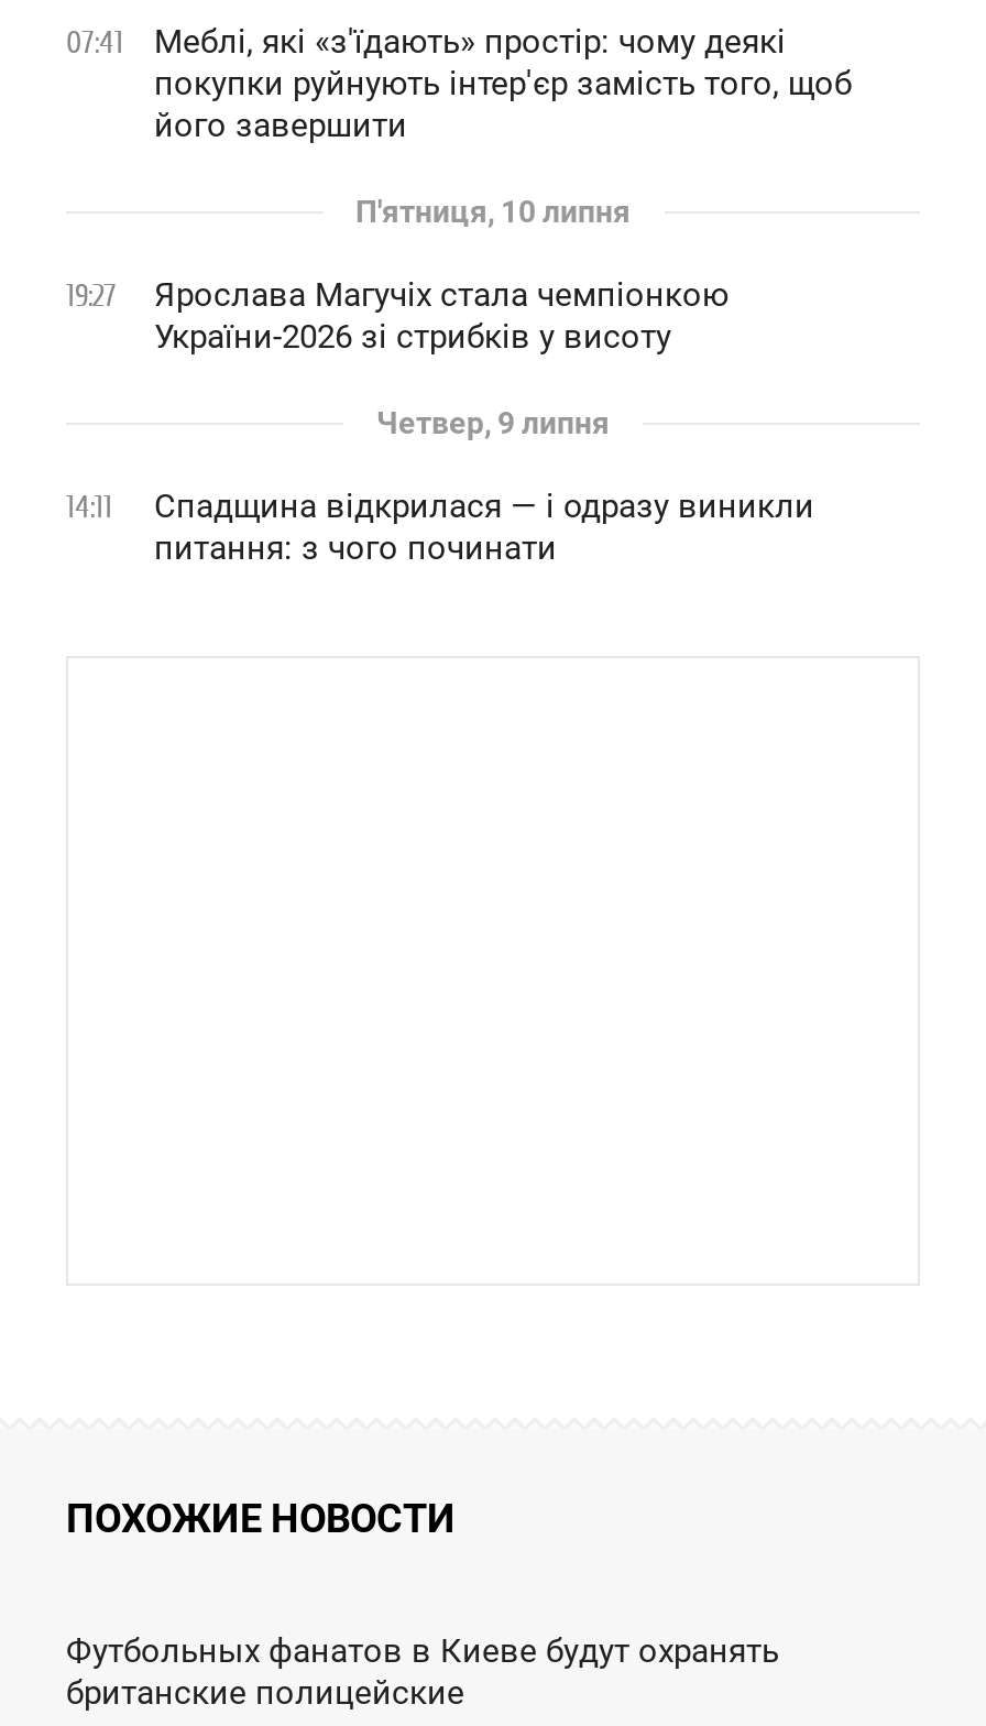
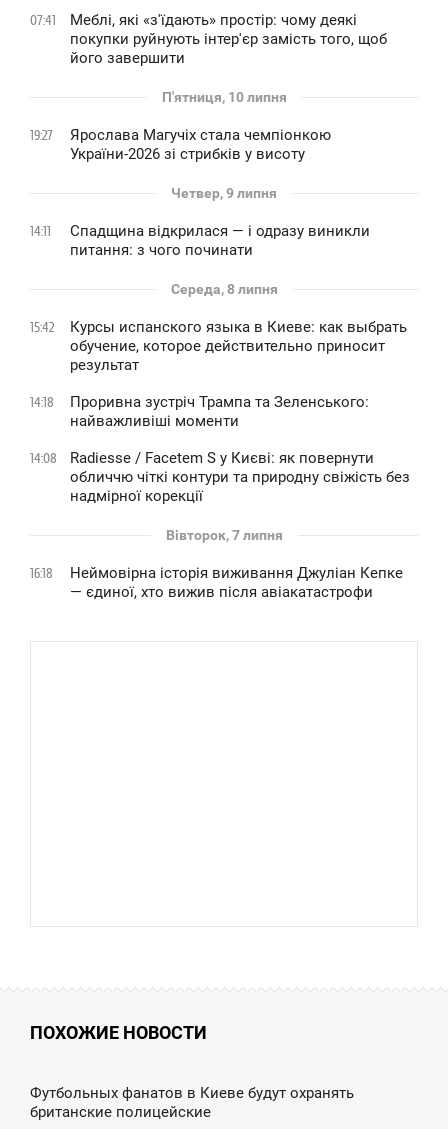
none -> [30,281,410,601] Середа, 8 липня | 15:42 | Курсы испанского языка в Киеве: как выбрать | обучение, которое действительно приносит | результат | 14:18 | Проривна зустріч Трампа та Зеленського: | найважливіші моменти | 14:08 | Radiesse / Facetem S у Києві: як повернути | обличчю чіткі контури та природну свіжість без | надмірної корекції | Вівторок, 7 липня | 16:18 | Неймовірна історія виживання Джуліан Кепке | — єдиної, хто вижив після авіакатастрофи

